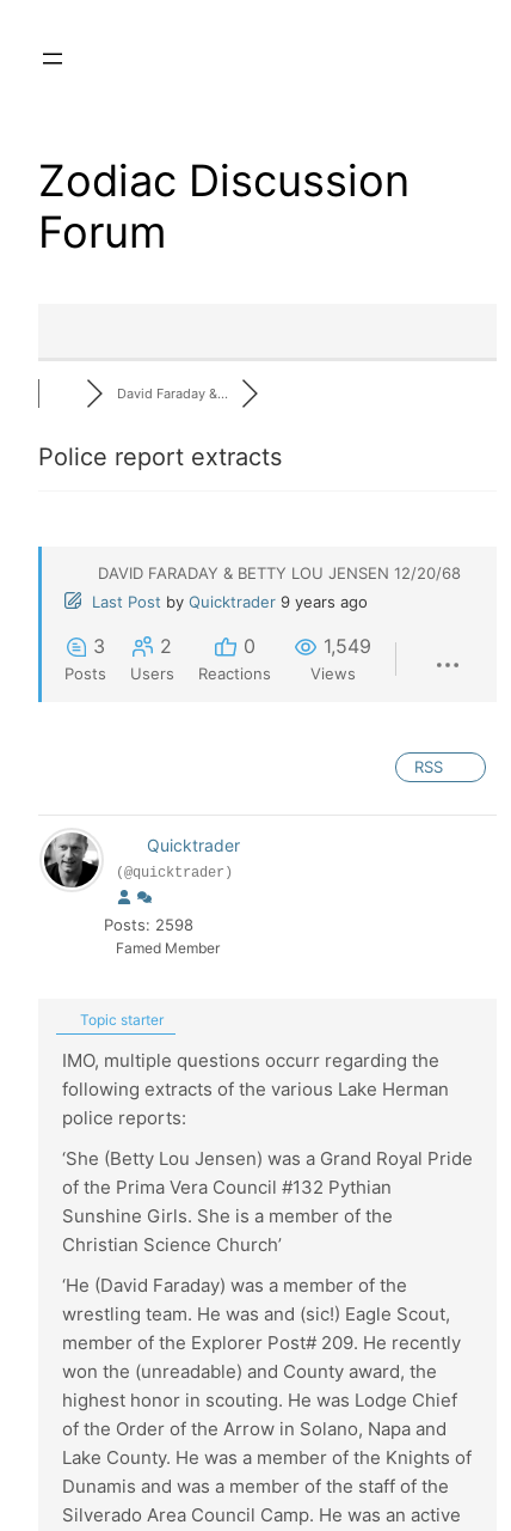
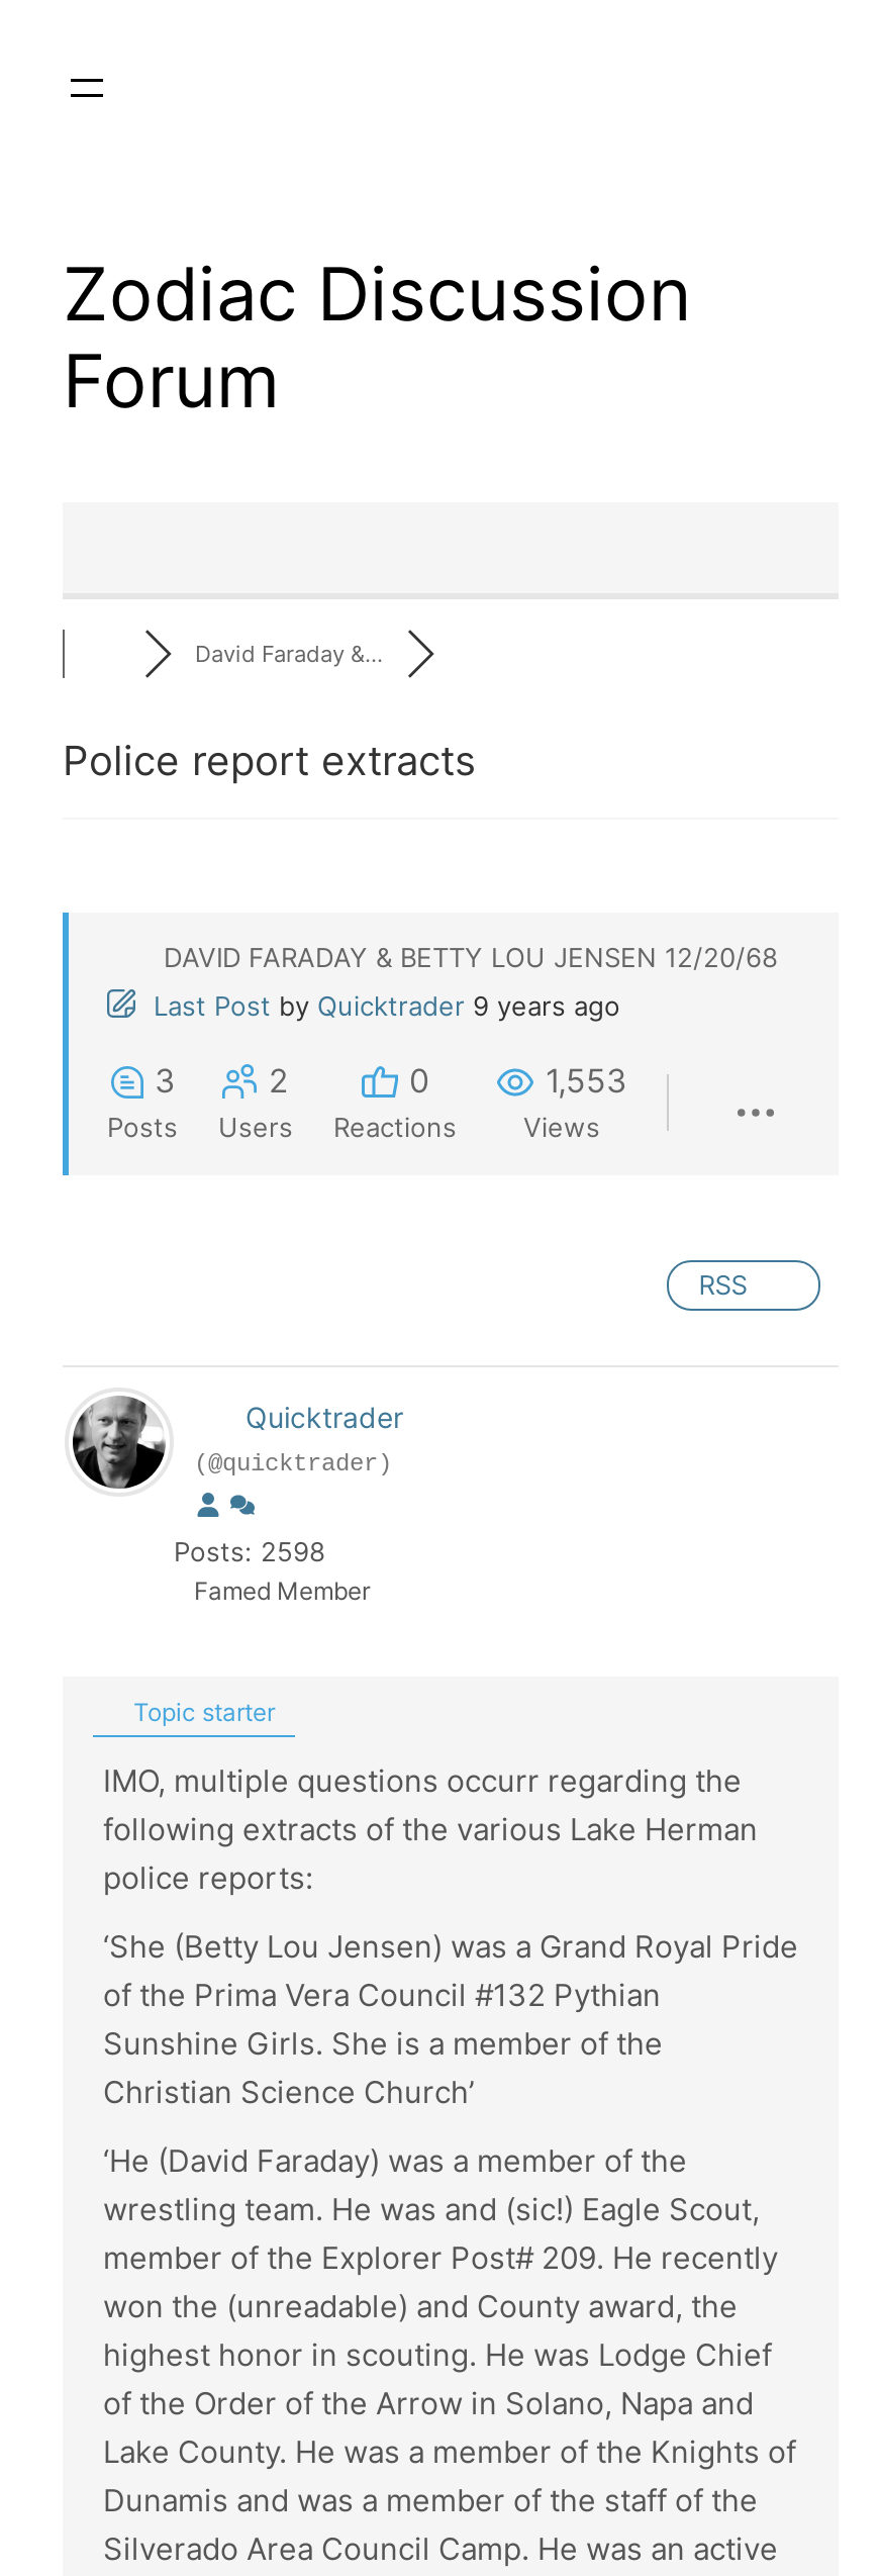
[324,634,371,658] 1,549 -> [546,1061,626,1101] 1,553

